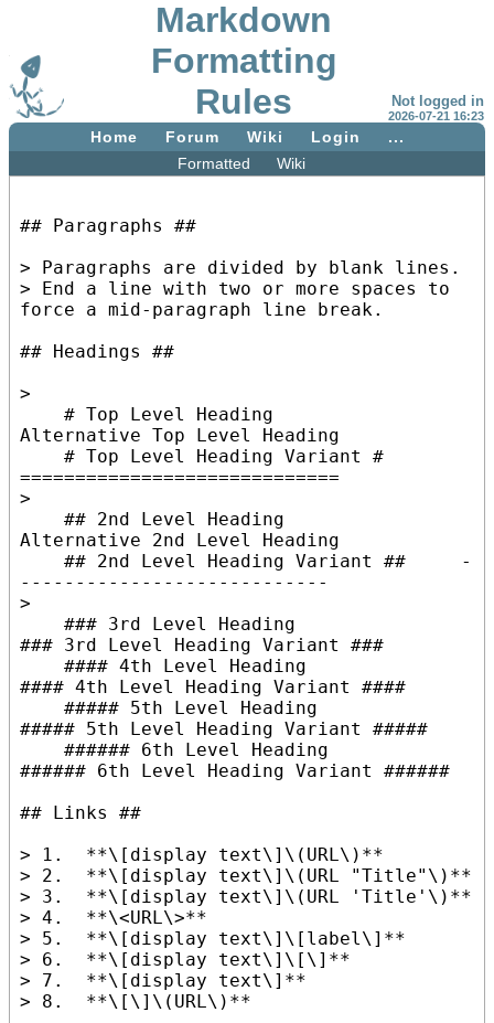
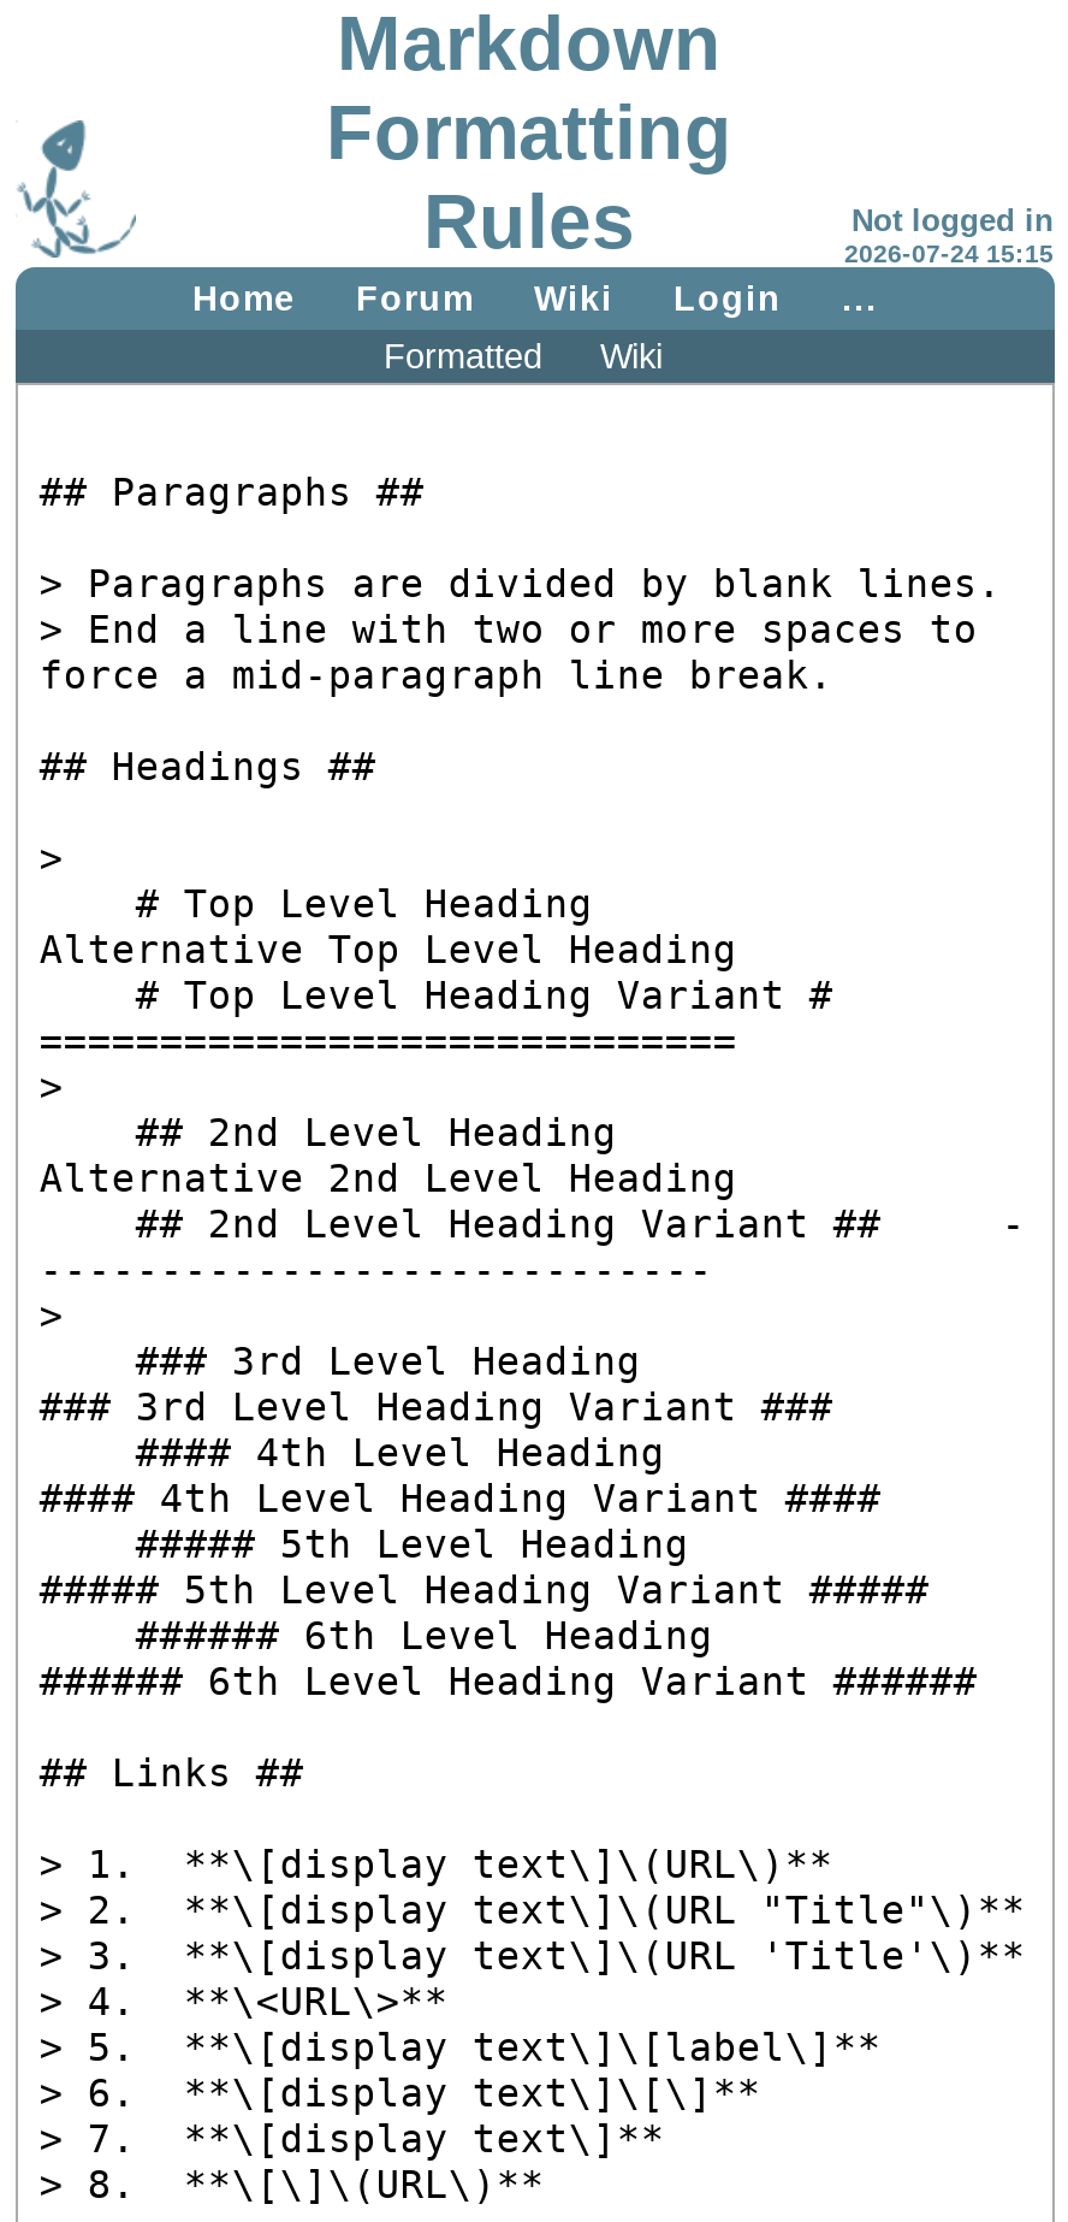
[389,109,485,122] 2026-07-21 16:23 -> [844,238,1054,267] 2026-07-24 15:15

